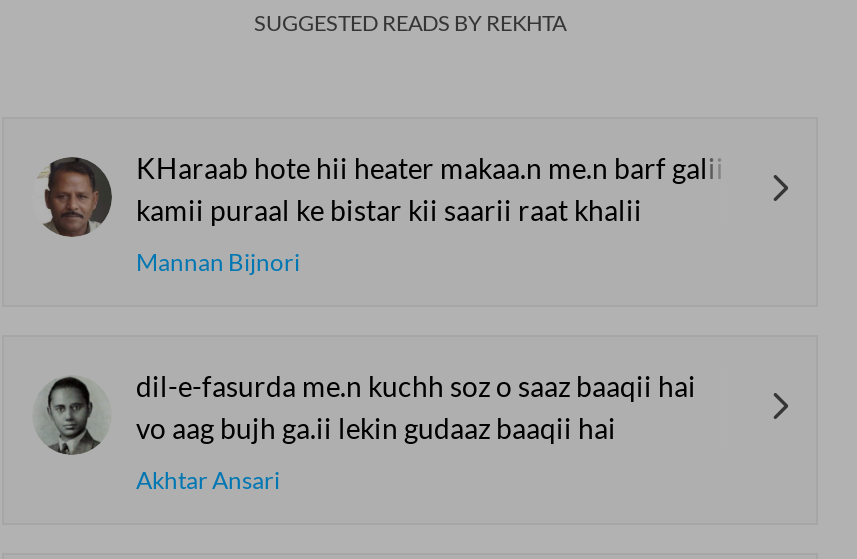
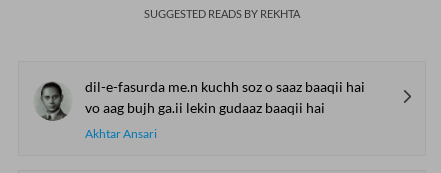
[42,151,724,277] [image] | KHaraab hote hii heater makaa.n me.n barf galii | kamii puraal ke bistar kii saarii raat khalii | Mannan Bijnori -> none

